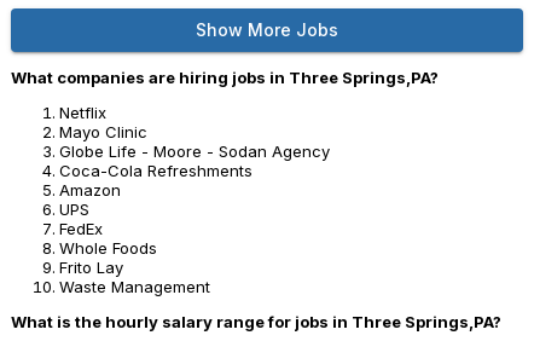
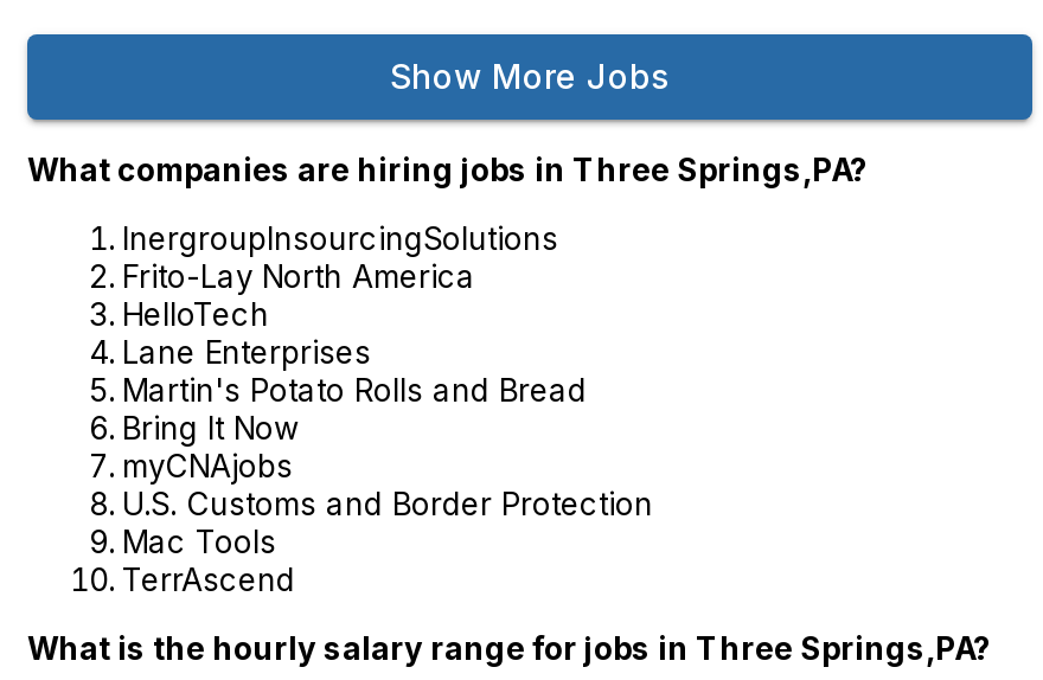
[59,103,330,296] Netflix | Mayo Clinic | Globe Life - Moore - Sodan Agency | Coca-Cola Refreshments | Amazon | UPS | FedEx | Whole Foods | Frito Lay | Waste Management -> [122,219,653,598] InergroupInsourcingSolutions | Frito-Lay North America | HelloTech | Lane Enterprises | Martin's Potato Rolls and Bread | Bring It Now | myCNAjobs | U.S. Customs and Border Protection | Mac Tools | TerrAscend

